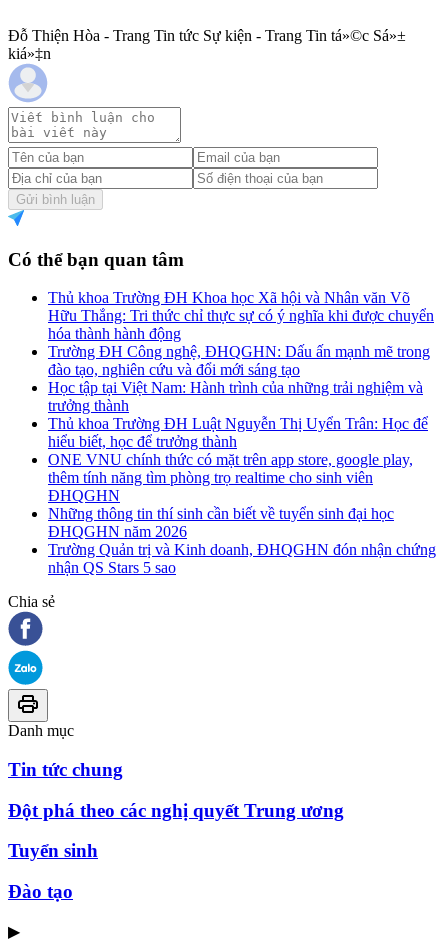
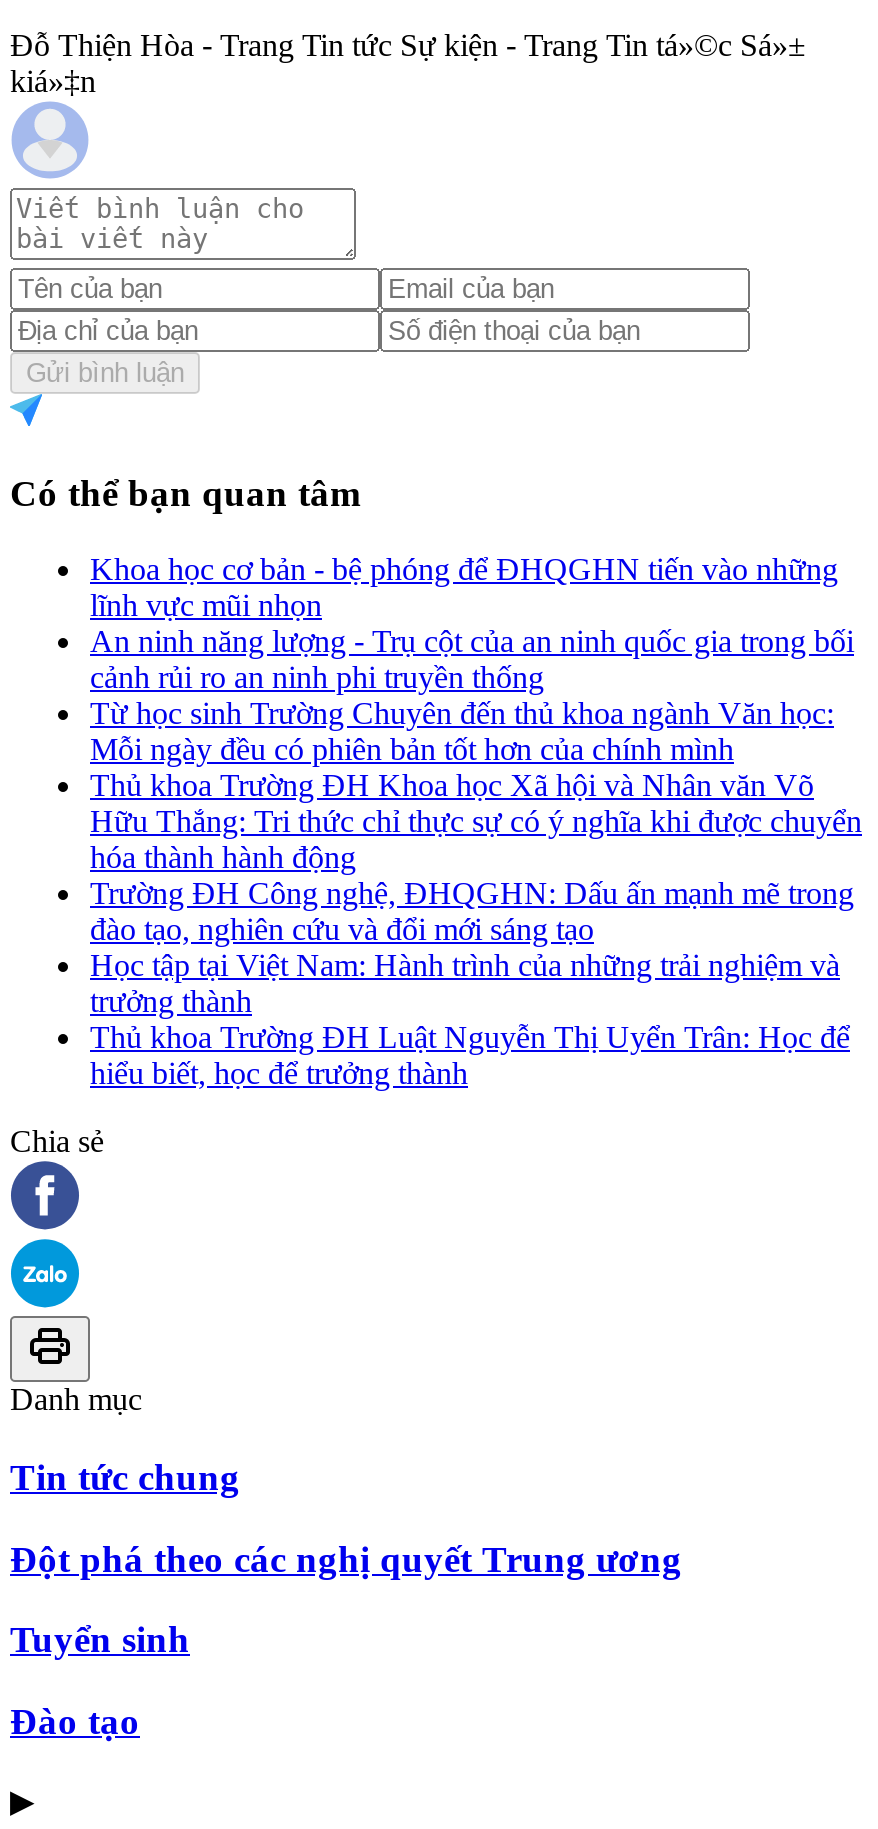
none -> [90,552,854,766] Khoa học cơ bản - bệ phóng để ĐHQGHN tiến vào những | lĩnh vực mũi nhọn | An ninh năng lượng - Trụ cột của an ninh quốc gia trong bối | cảnh rủi ro an ninh phi truyền thống | Từ học sinh Trường Chuyên đến thủ khoa ngành Văn học: | Mỗi ngày đều có phiên bản tốt hơn của chính mình
moved [48,289,434,450] -> [90,768,862,1090]: Thủ khoa Trường ĐH Khoa học Xã hội và Nhân văn Võ | Hữu Thắng: Tri thức chỉ thực sự có ý nghĩa khi được chuyển | hóa thành hành động | ... | Thủ khoa Trường ĐH Luật Nguyễn Thị Uyển Trân: Học để | hiểu biết, học để trưởng thành
[48,451,436,576] ONE VNU chính thức có mặt trên app store, google play, | thêm tính năng tìm phòng trọ realtime cho sinh viên | ĐHQGHN | Những thông tin thí sinh cần biết về tuyển sinh đại học | ĐHQGHN năm 2026 | Trường Quản trị và Kinh doanh, ĐHQGHN đón nhận chứng | nhận QS Stars 5 sao -> none

